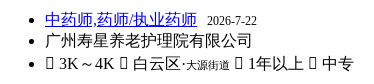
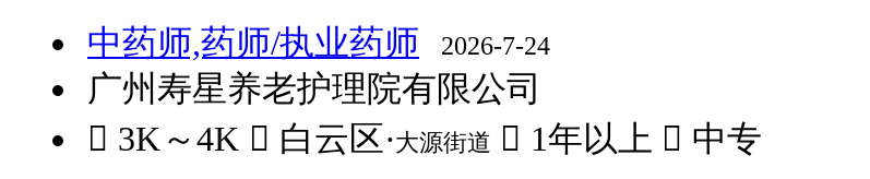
[45,11,257,28] 中药师,药师/执业药师 2026-7-22 -> [87,24,550,61] 中药师,药师/执业药师 2026-7-24

